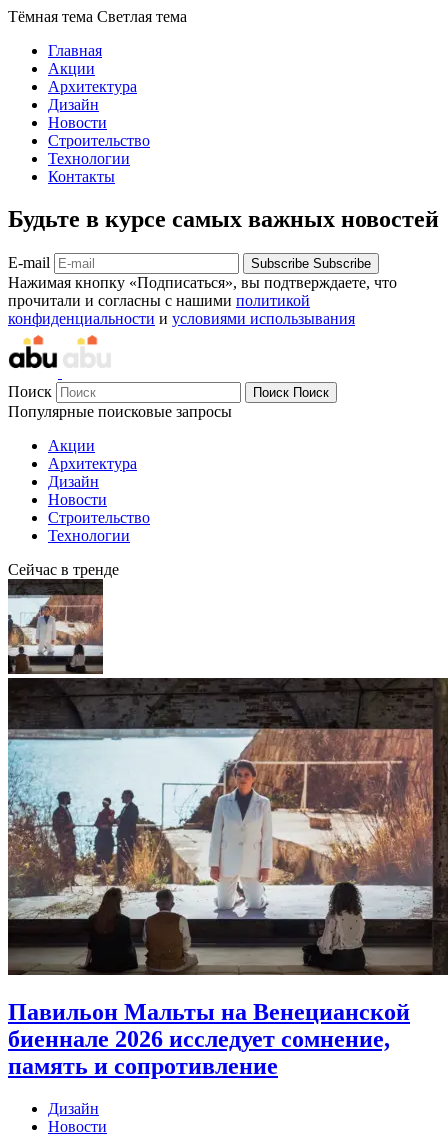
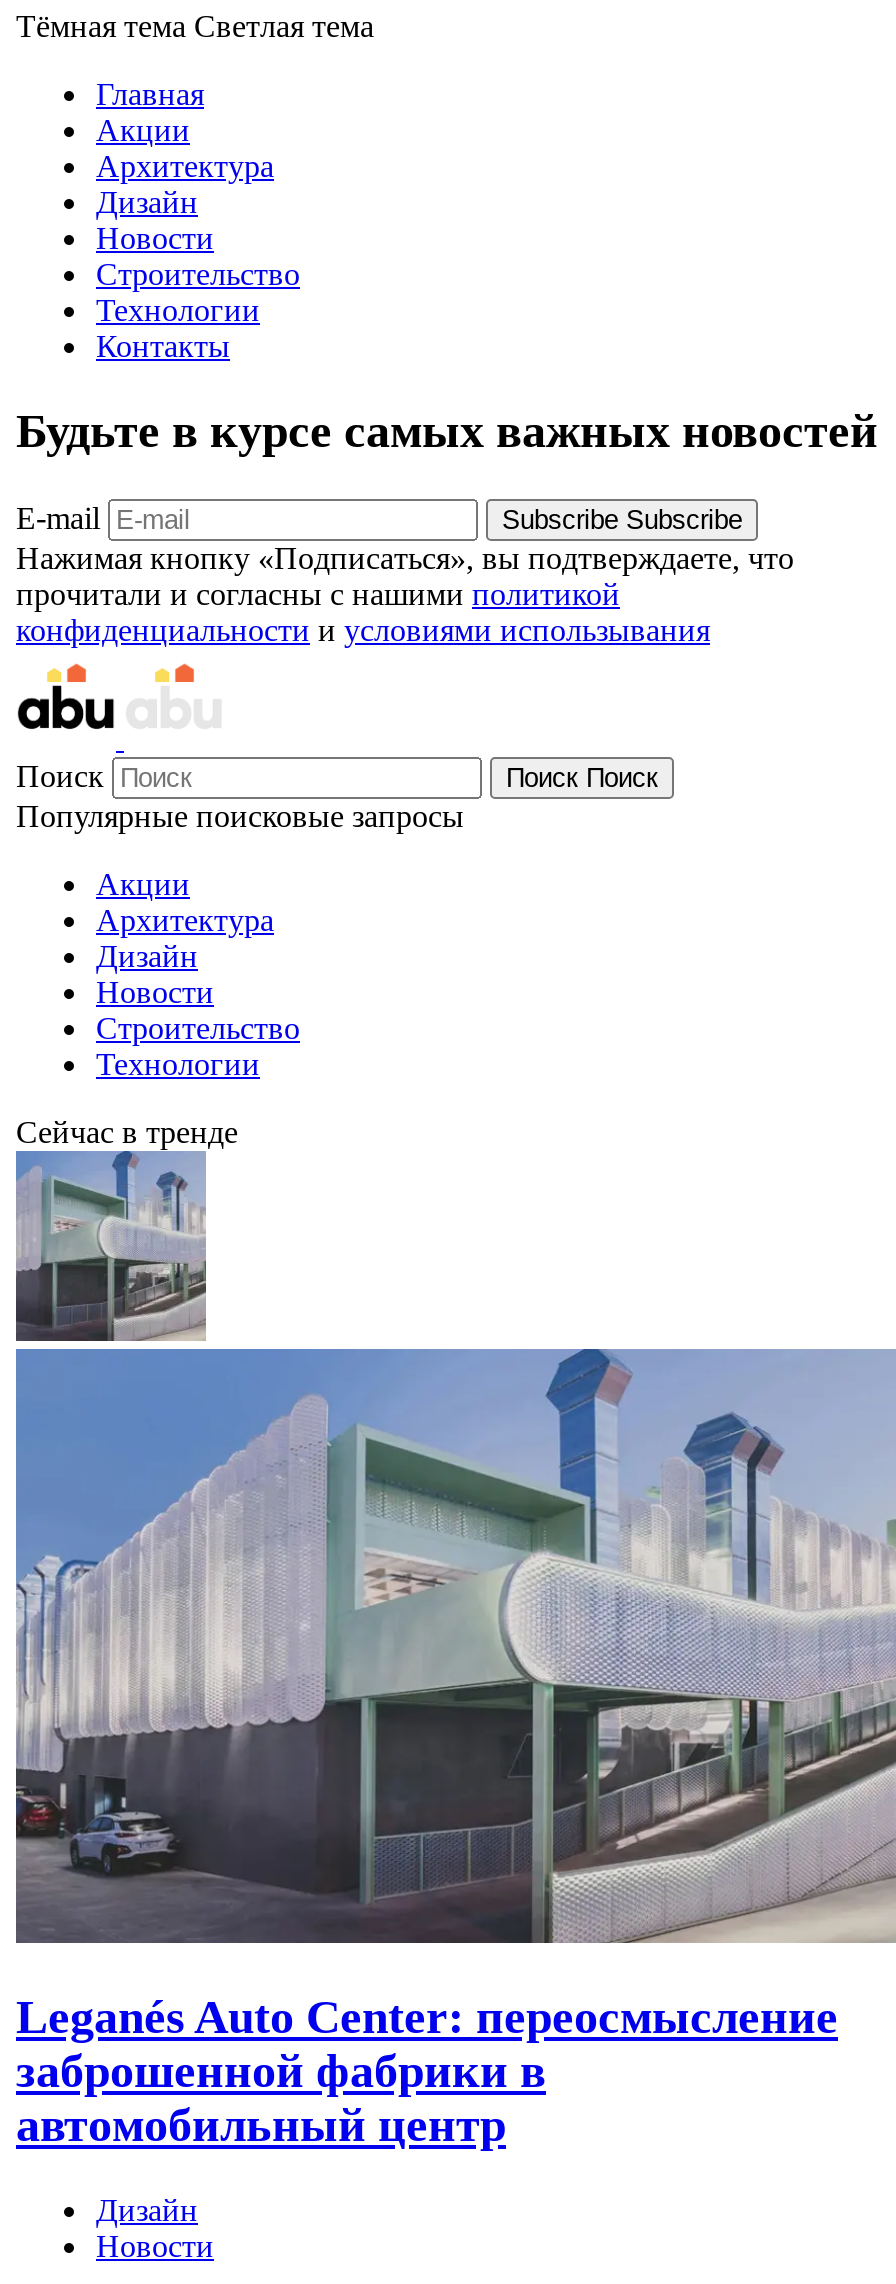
[7,580,445,1079] [image] | Павильон Мальты на Венецианской | биеннале 2026 исследует сомнение, | память и сопротивление -> [14,1153,890,2150] [image] | Leganés Auto Center: переосмысление | заброшенной фабрики в | автомобильный центр

